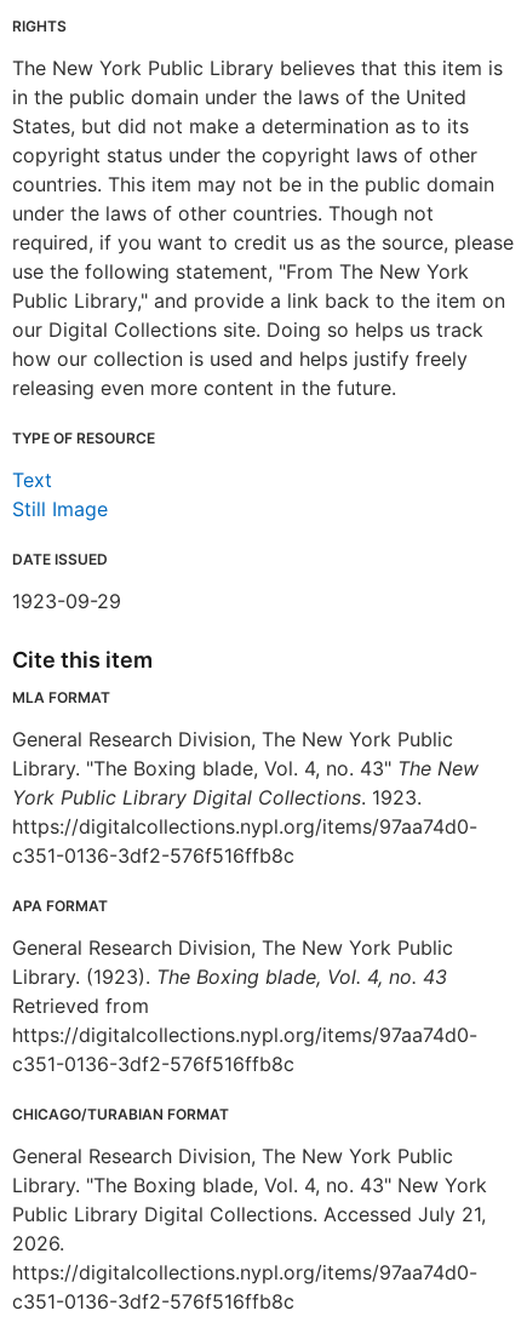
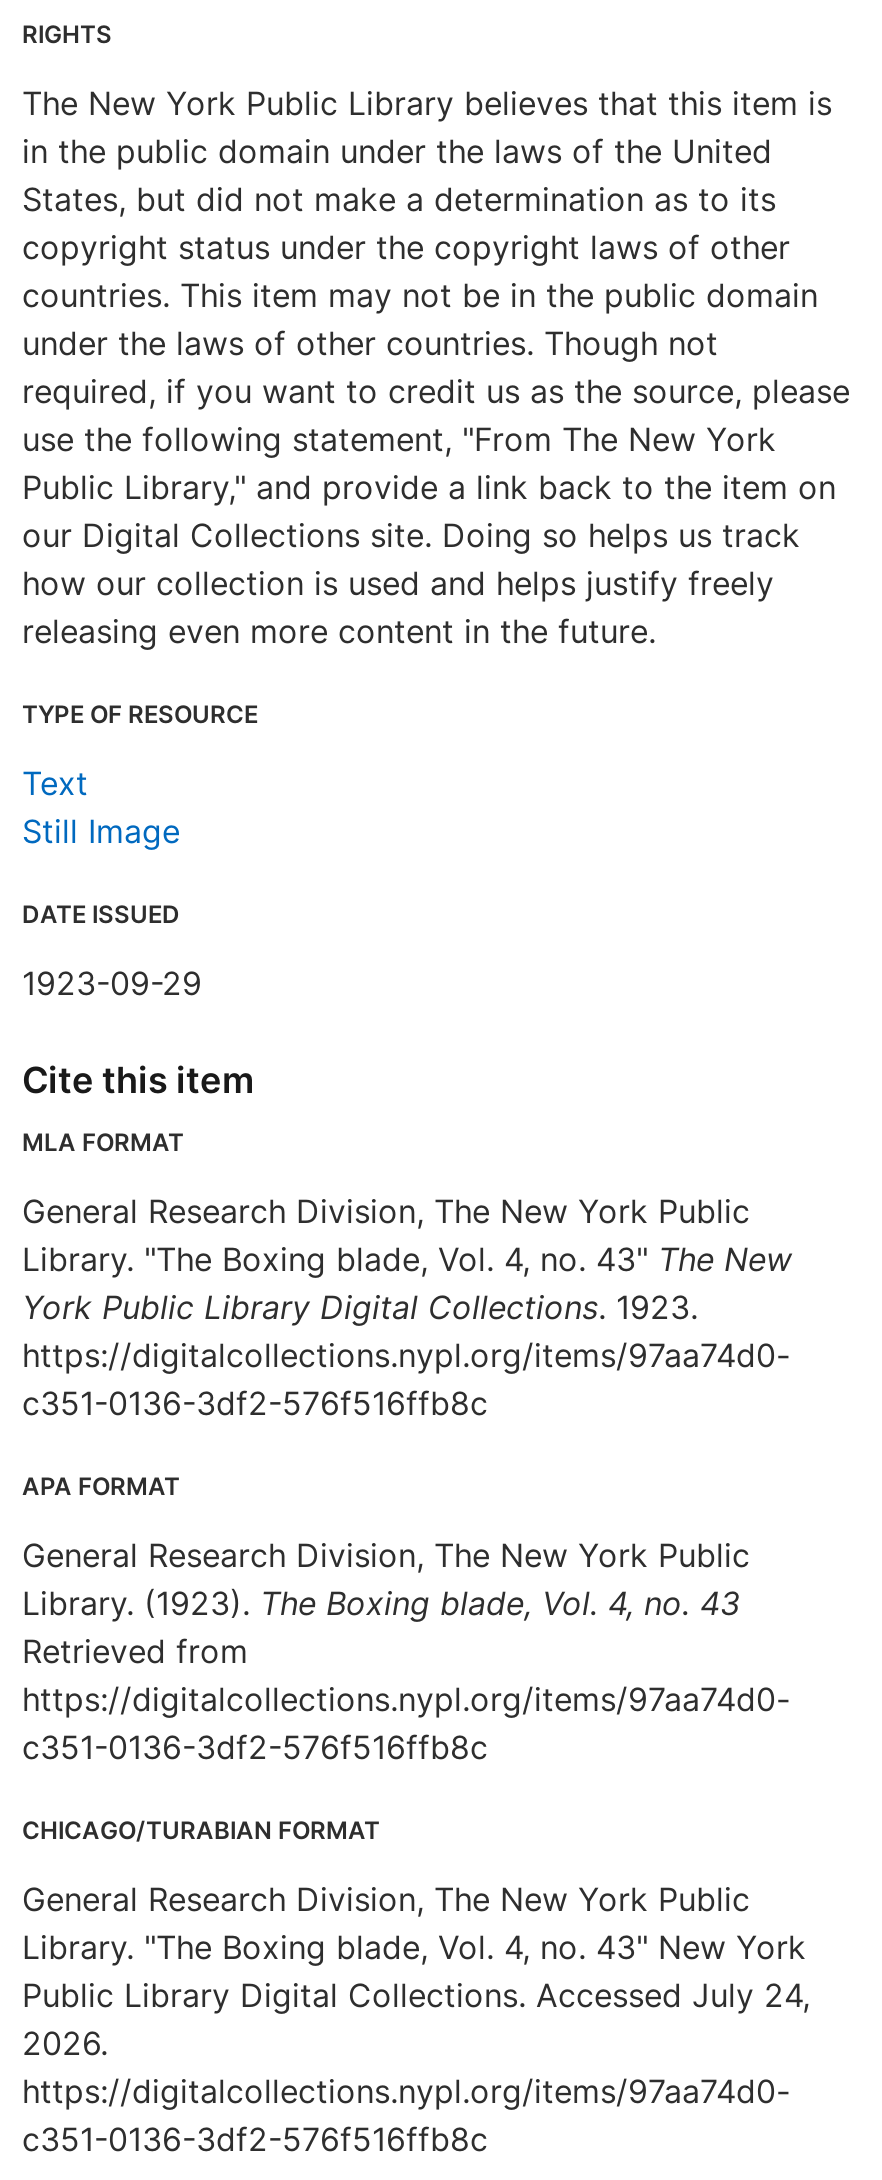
[12,1202,486,1226] Public Library Digital Collections. Accessed July 21, -> [22,1975,810,2015] Public Library Digital Collections. Accessed July 24,

